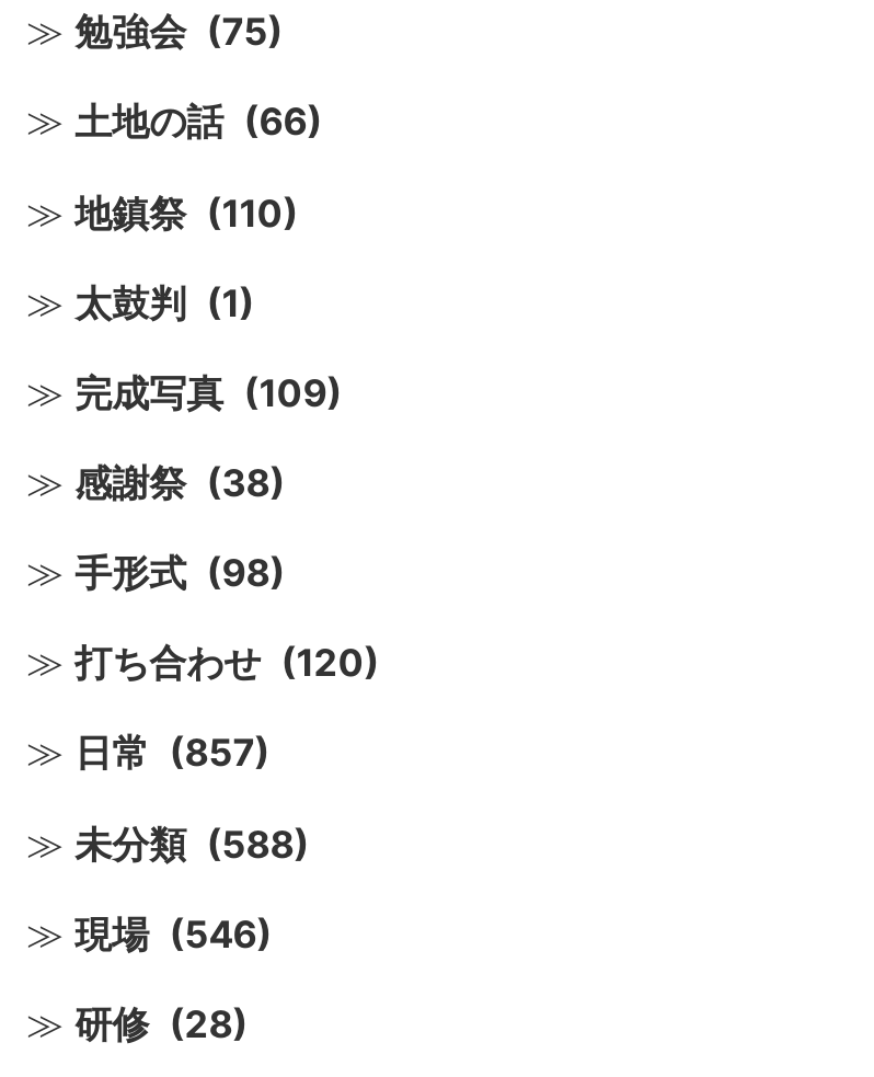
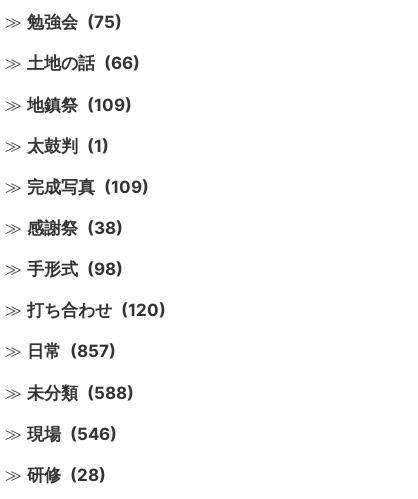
[75,191,298,234] 地鎮祭 (110) -> [27,94,132,114] 地鎮祭 (109)

